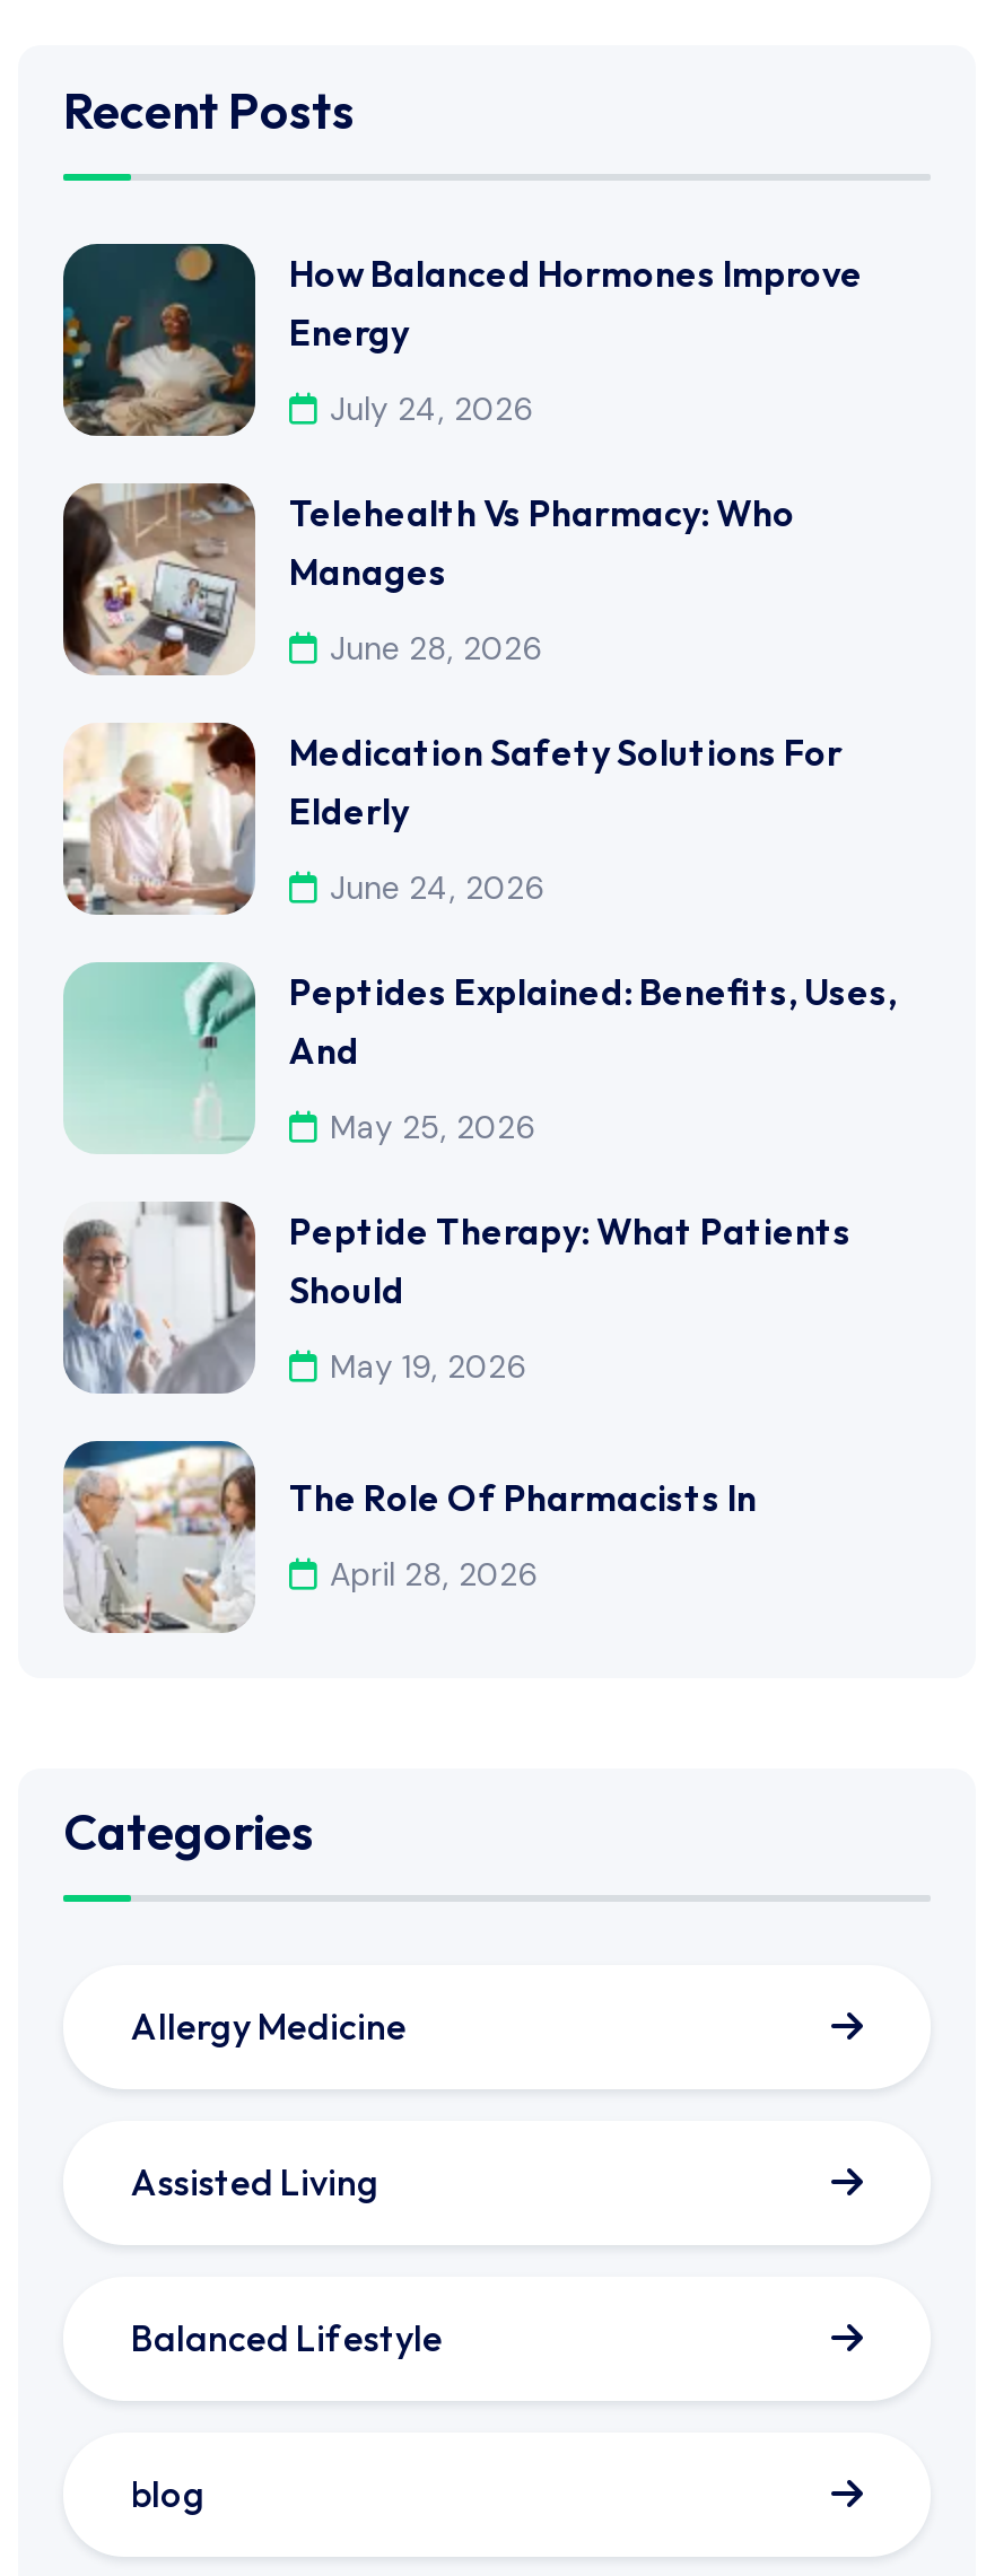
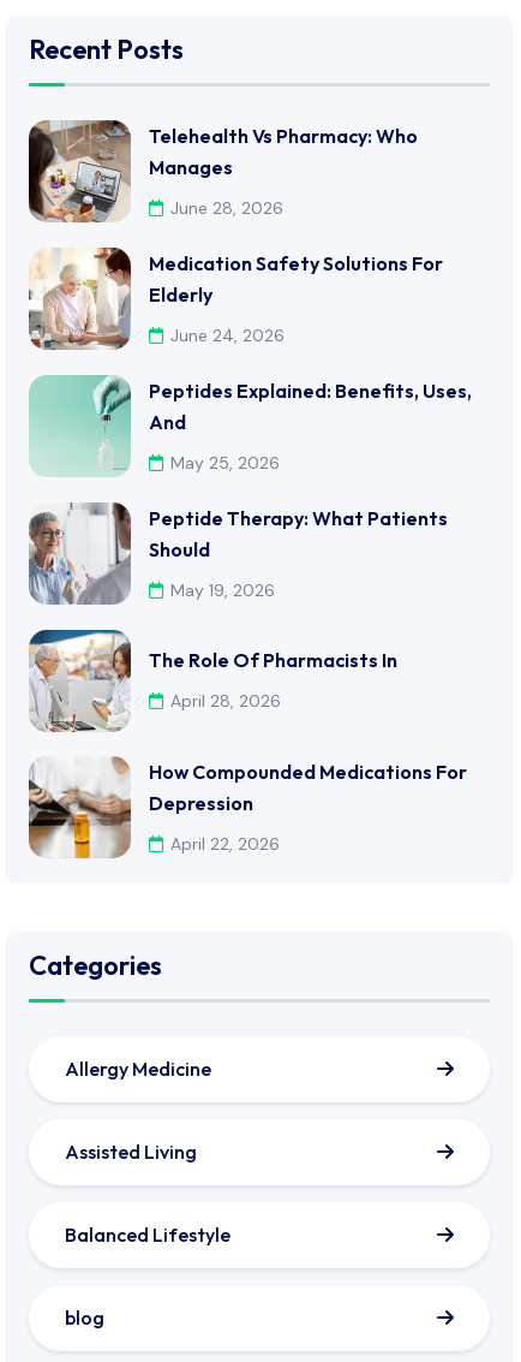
[61,242,863,438] [image] | How Balanced Hormones Improve | Energy | July 24, 2026 -> none
moved [63,479,897,1596] -> [29,118,472,712]: [image] | Telehealth Vs Pharmacy: Who | Manages | ... | The Role Of Pharmacists In | April 28, 2026
none -> [28,756,467,860] [image] | How Compounded Medications For | Depression | April 22, 2026

